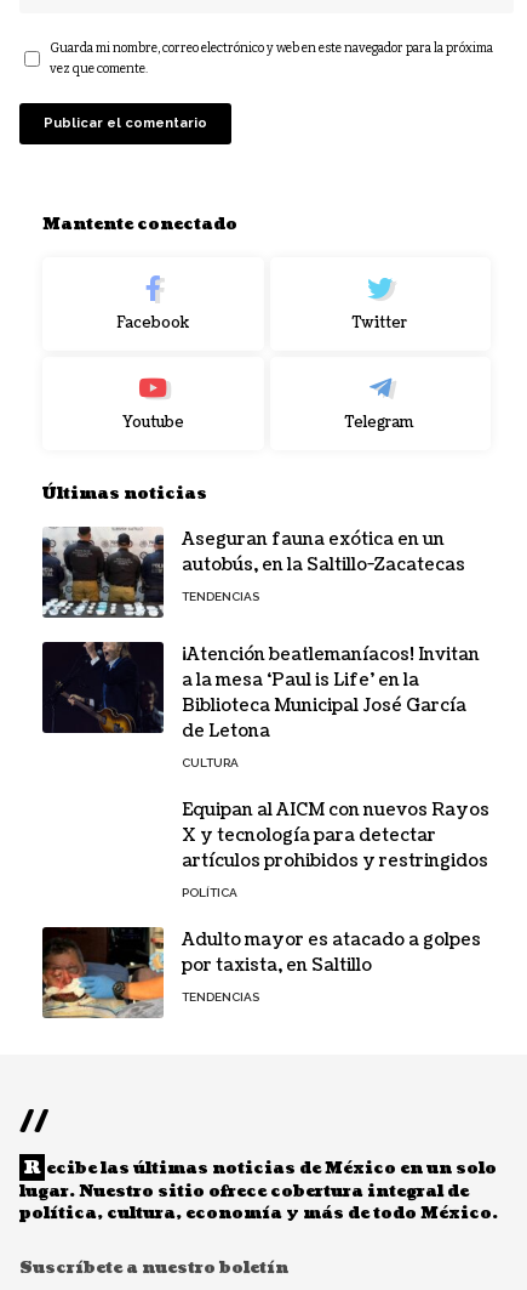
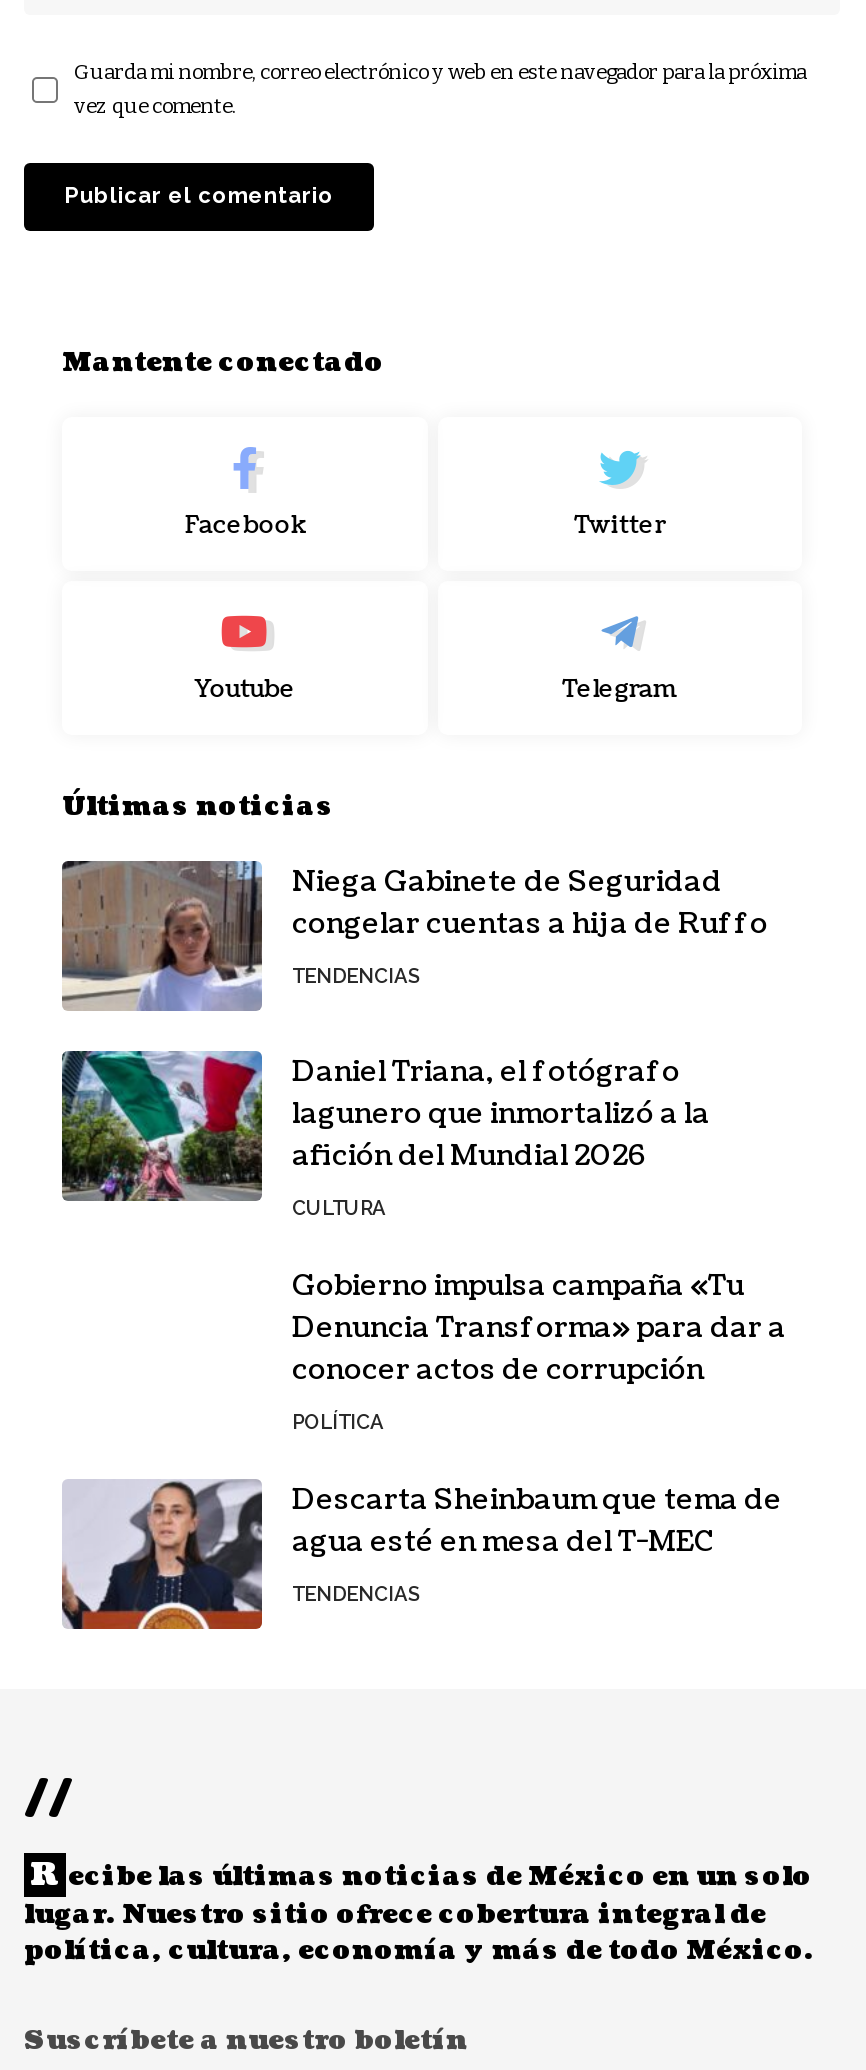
[41,527,465,619] [image] | Aseguran fauna exótica en un | autobús, en la Saltillo-Zacatecas -> [60,859,768,1011] [image] | Niega Gabinete de Seguridad | congelar cuentas a hija de Ruffo
[42,641,480,743] [image] | ¡Atención beatlemaníacos! Invitan | a la mesa ‘Paul is Life’ en la | Biblioteca Municipal José García | de Letona -> [60,1049,710,1203] [image] | Daniel Triana, el fotógrafo | lagunero que inmortalizó a la | afición del Mundial 2026
[182,799,489,873] Equipan al AICM con nuevos Rayos | X y tecnología para detectar | artículos prohibidos y restringidos -> [292,1267,786,1389] Gobierno impulsa campaña «Tu | Denuncia Transforma» para dar a | conocer actos de corrupción
[41,926,481,1018] [image] | Adulto mayor es atacado a golpes | por taxista, en Saltillo -> [60,1479,782,1631] [image] | Descarta Sheinbaum que tema de | agua esté en mesa del T-MEC

